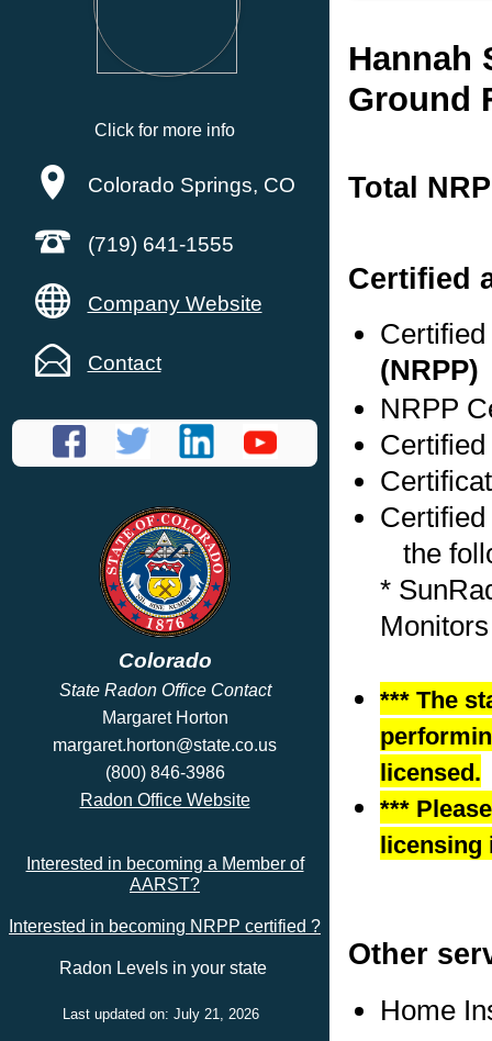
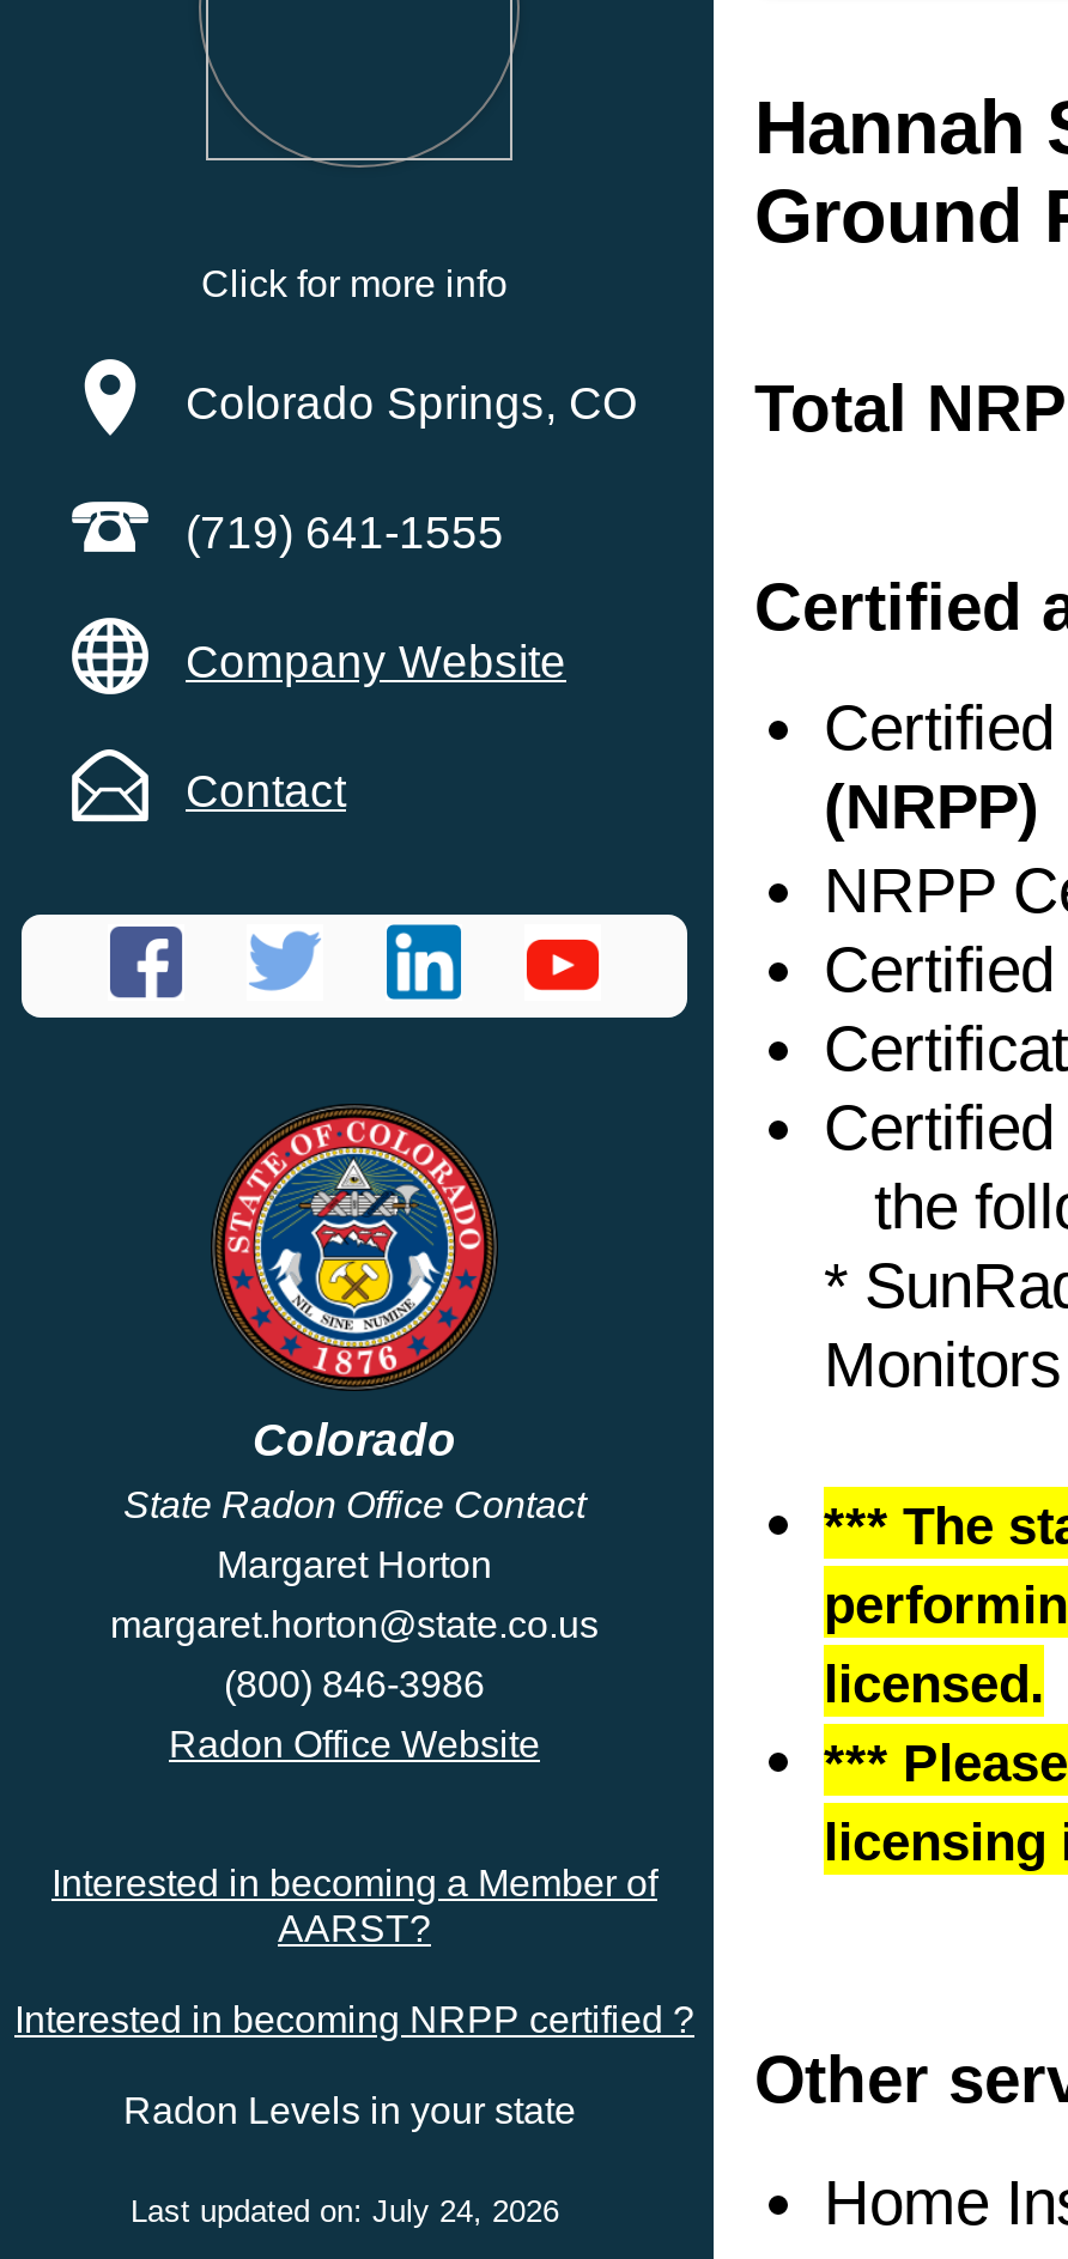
[62,1006,267,1022] Last updated on: July 21, 2026 -> [131,2193,578,2229] Last updated on: July 24, 2026

